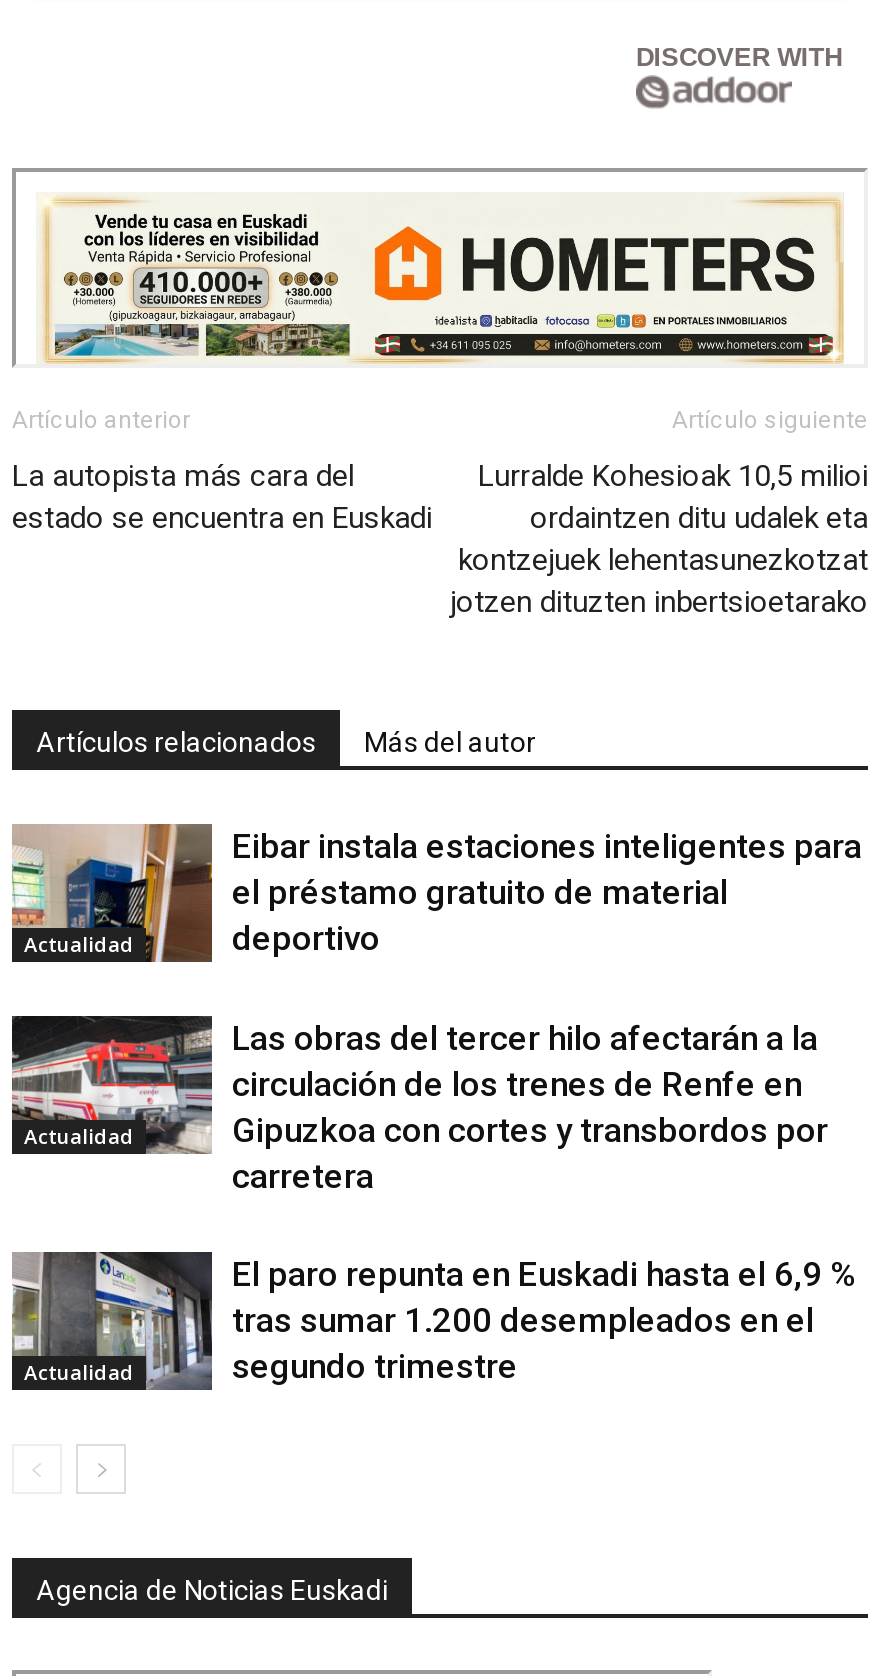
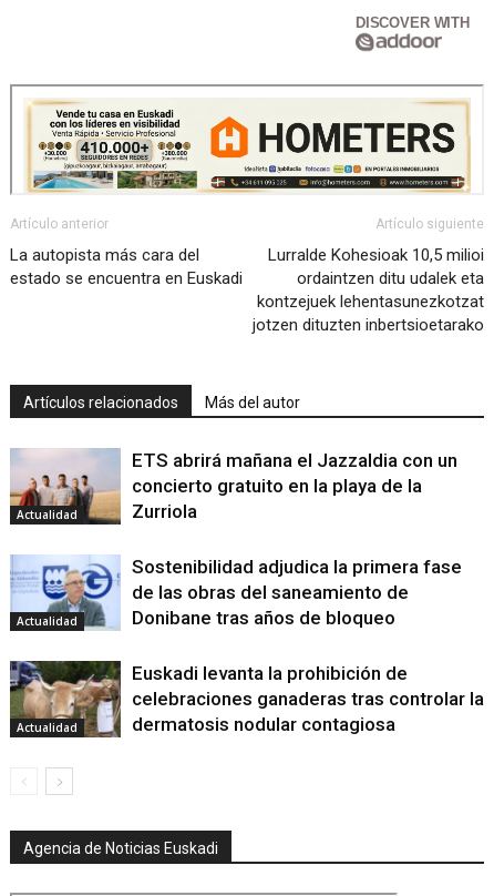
[12,822,862,964] [image] | Eibar instala estaciones inteligentes para | el préstamo gratuito de material | deportivo -> [10,448,457,525] [image] | ETS abrirá mañana el Jazzaldia con un | concierto gratuito en la playa de la | Zurriola
[10,1014,828,1196] [image] | Las obras del tercer hilo afectarán a la | circulación de los trenes de Renfe en | Gipuzkoa con cortes y transbordos por | carretera -> [10,554,462,630] [image] | Sostenibilidad adjudica la primera fase | de las obras del saneamiento de | Donibane tras años de bloqueo
[12,1252,856,1390] [image] | El paro repunta en Euskadi hasta el 6,9 % | tras sumar 1.200 desempleados en el | segundo trimestre -> [10,661,484,737] [image] | Euskadi levanta la prohibición de | celebraciones ganaderas tras controlar la | dermatosis nodular contagiosa

